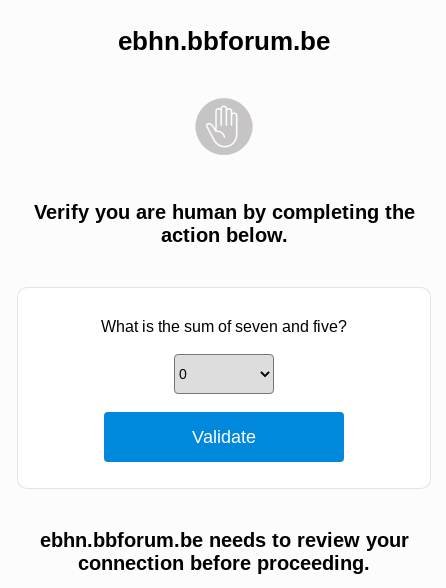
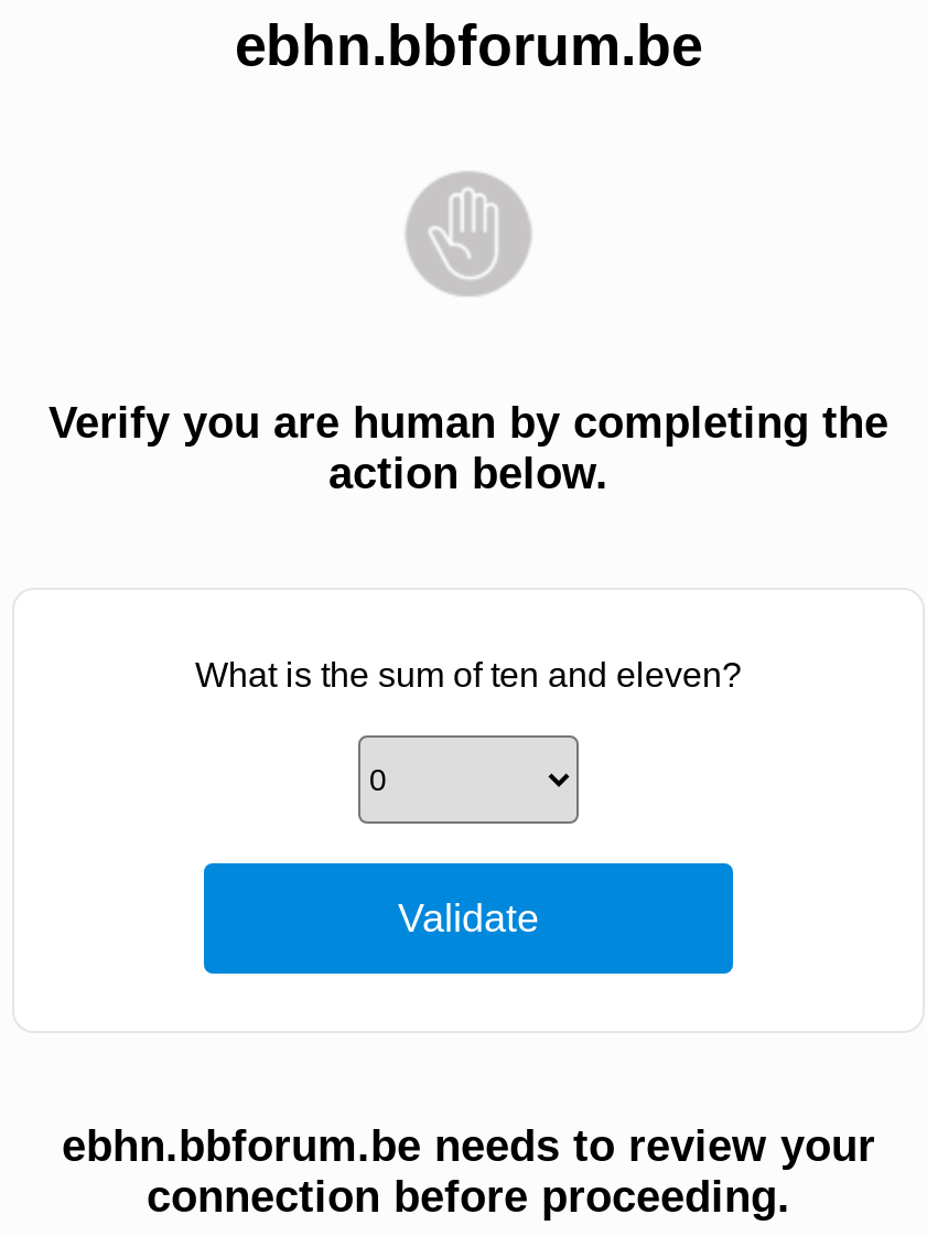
[101,318,347,335] What is the sum of seven and five? -> [195,656,742,694] What is the sum of ten and eleven?

